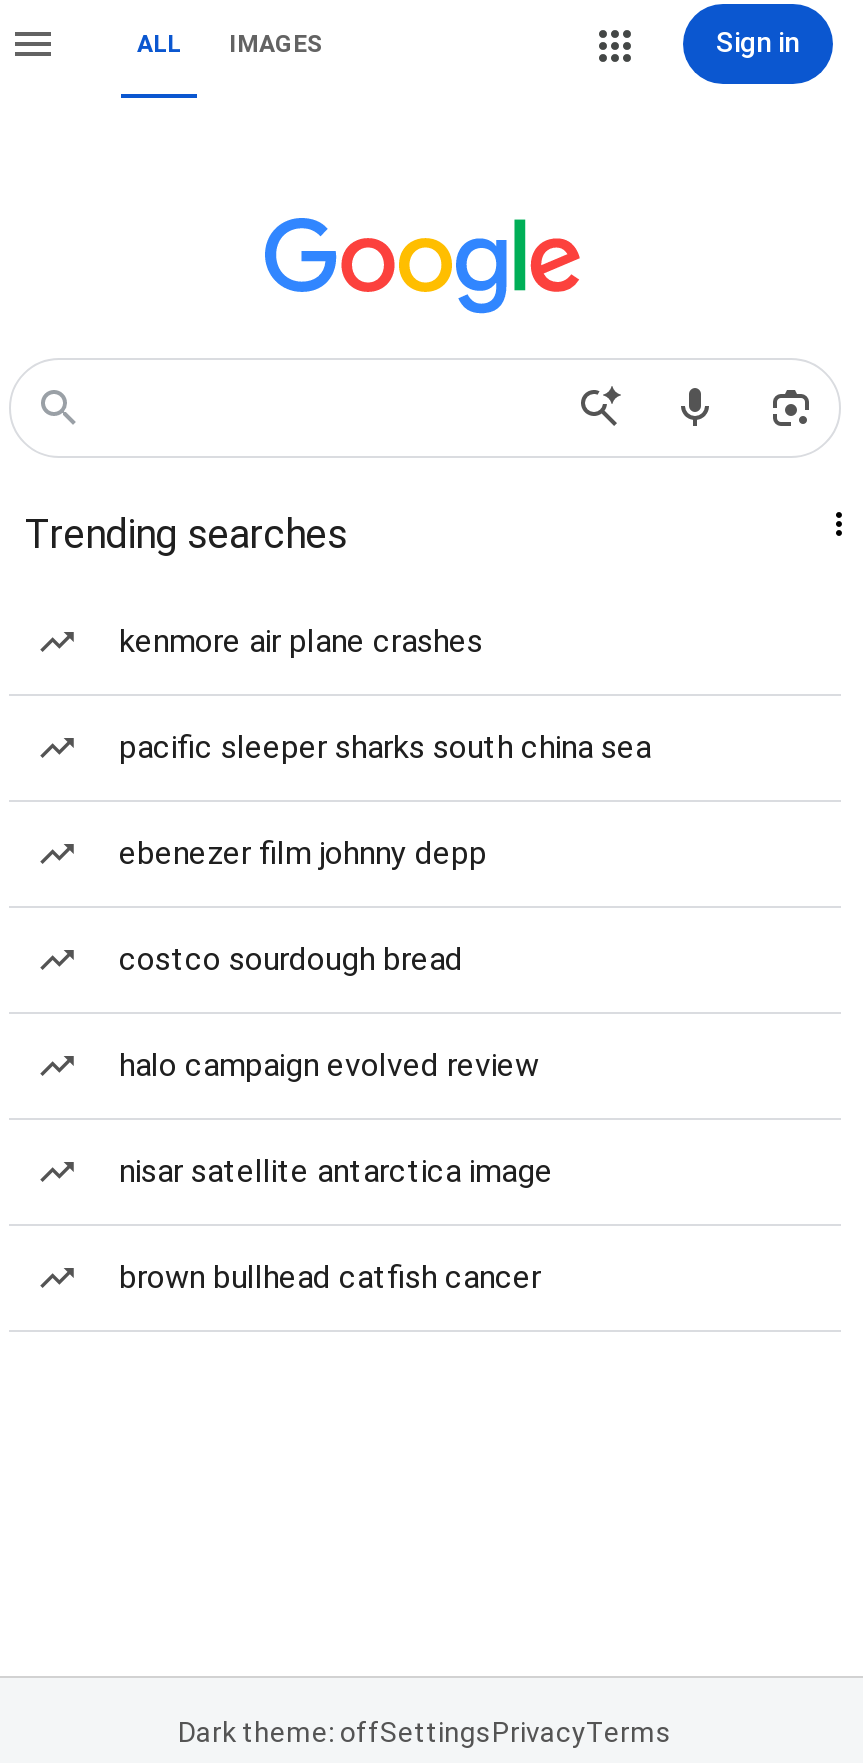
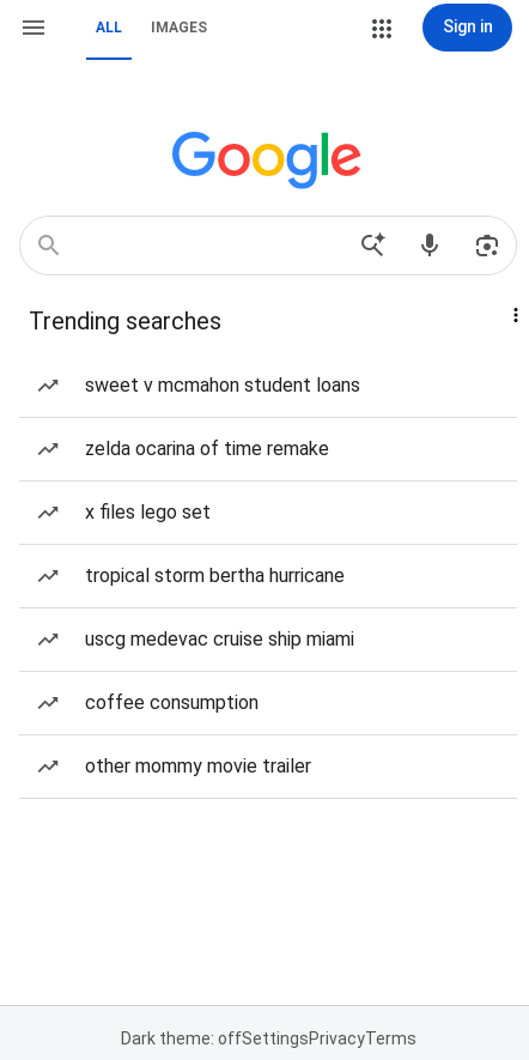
[119,622,483,660] kenmore air plane crashes -> [85,374,360,396] sweet v mcmahon student loans
[119,728,651,766] pacific sleeper sharks south china sea -> [85,437,329,460] zelda ocarina of time remake
[119,834,487,872] ebenezer film johnny depp -> [85,501,211,523] x files lego set
[119,940,463,978] costco sourdough bread -> [85,564,345,587] tropical storm bertha hurricane
[119,1046,539,1084] halo campaign evolved review -> [85,628,354,650] uscg medevac cruise ship miami
[119,1152,553,1190] nisar satellite antarctica image -> [85,691,259,714] coffee consumption
[119,1258,541,1296] brown bullhead catfish cancer -> [85,755,311,777] other mommy movie trailer

